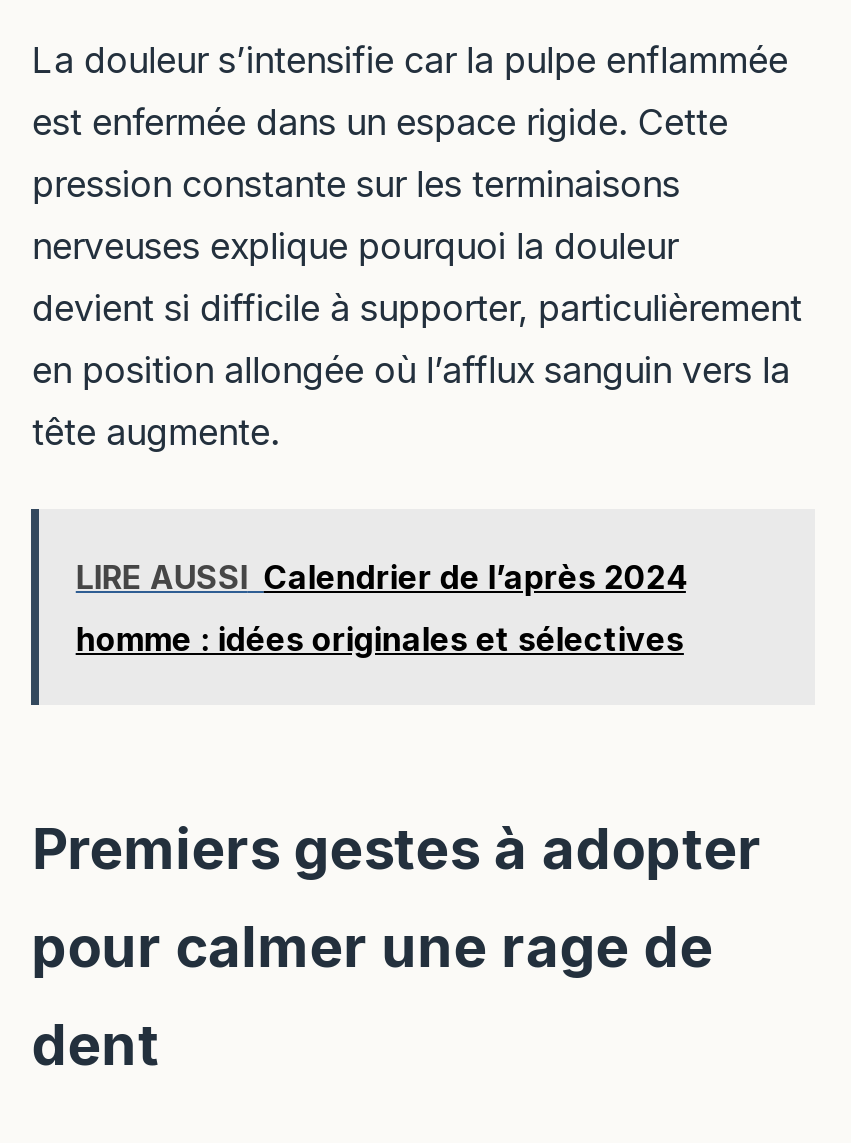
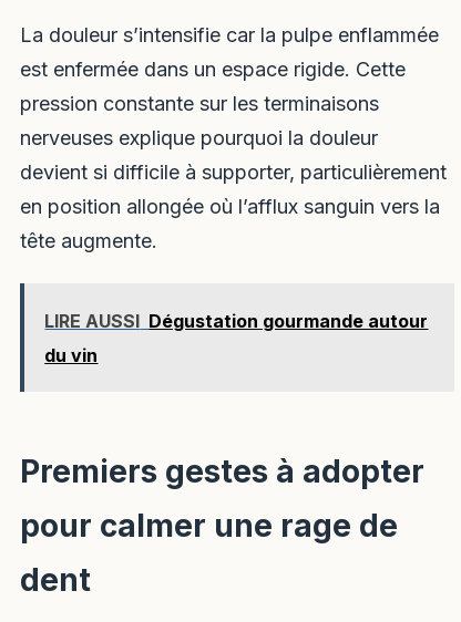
[76,557,686,597] LIRE AUSSI Calendrier de l’après 2024 -> [45,310,428,332] LIRE AUSSI Dégustation gourmande autour
[76,619,684,659] homme : idées originales et sélectives -> [45,344,98,366] du vin

